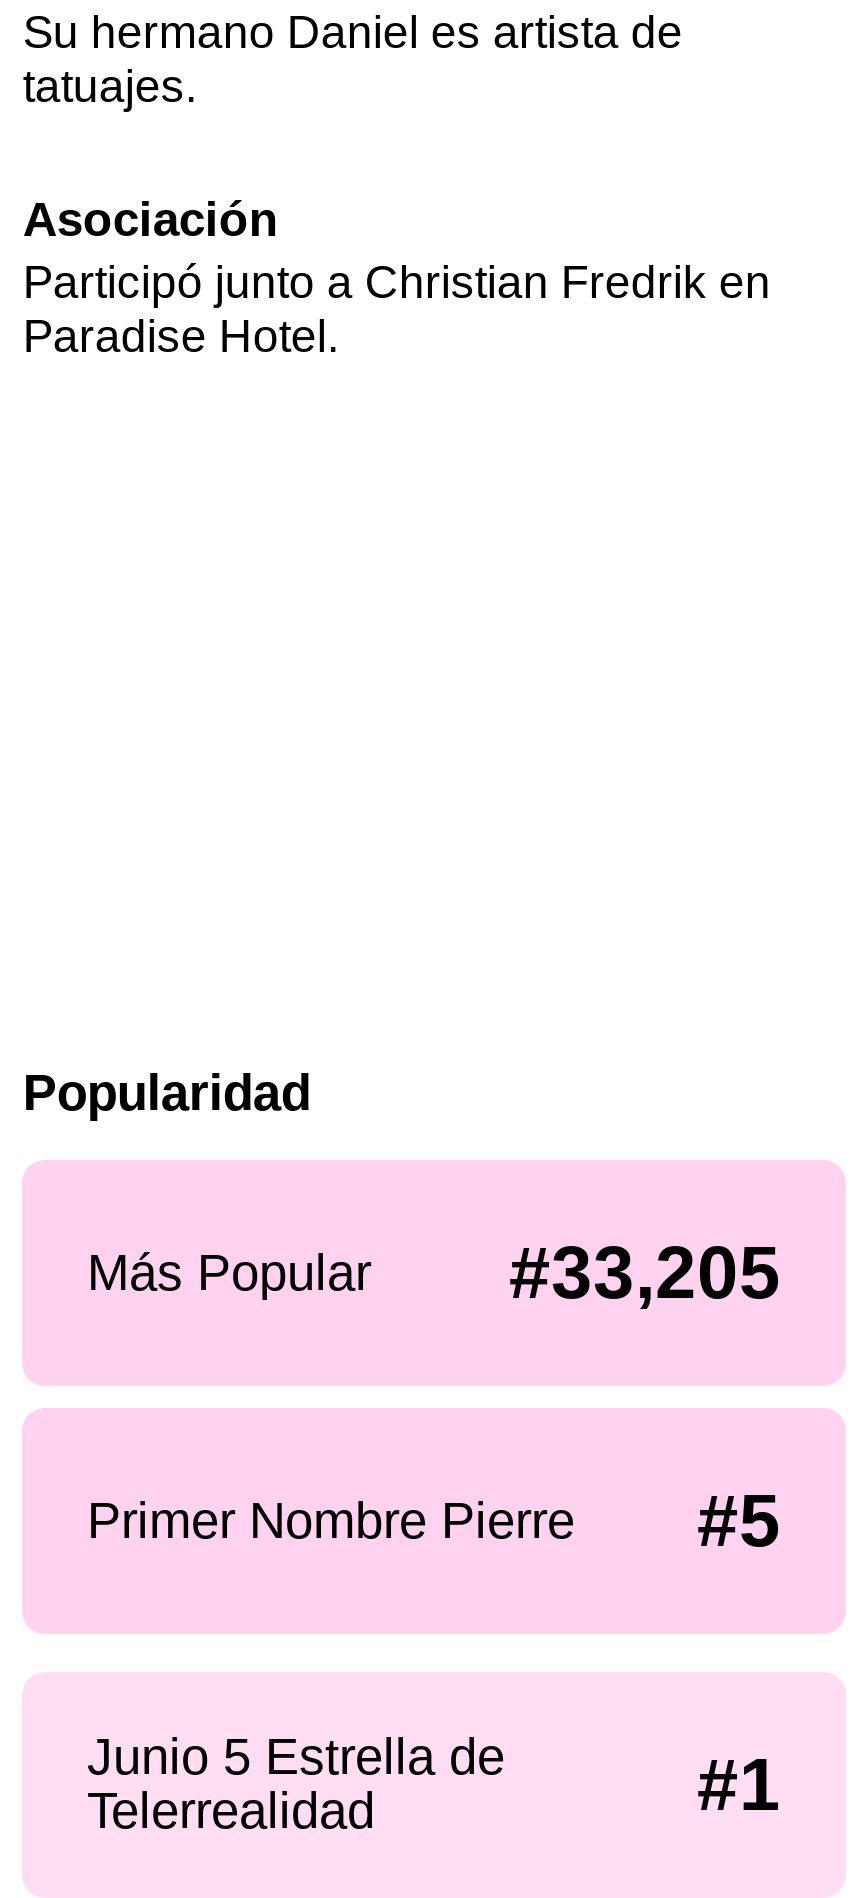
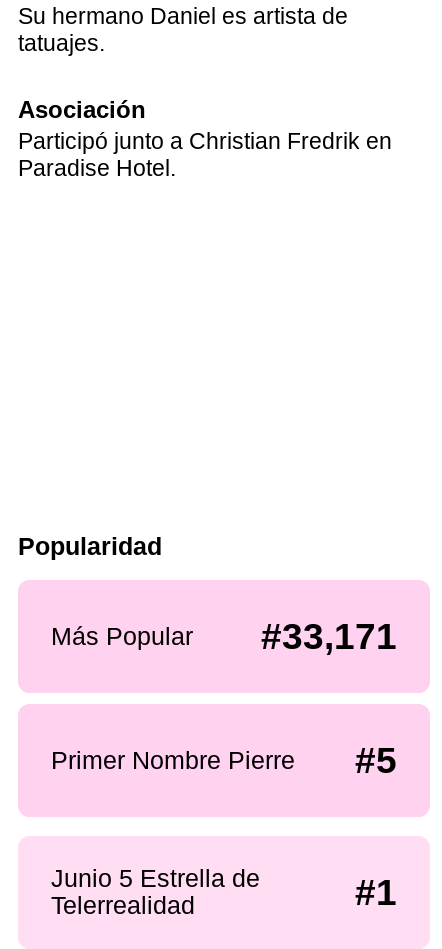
[509,1232,781,1314] #33,205 -> [261,616,397,657] #33,171

